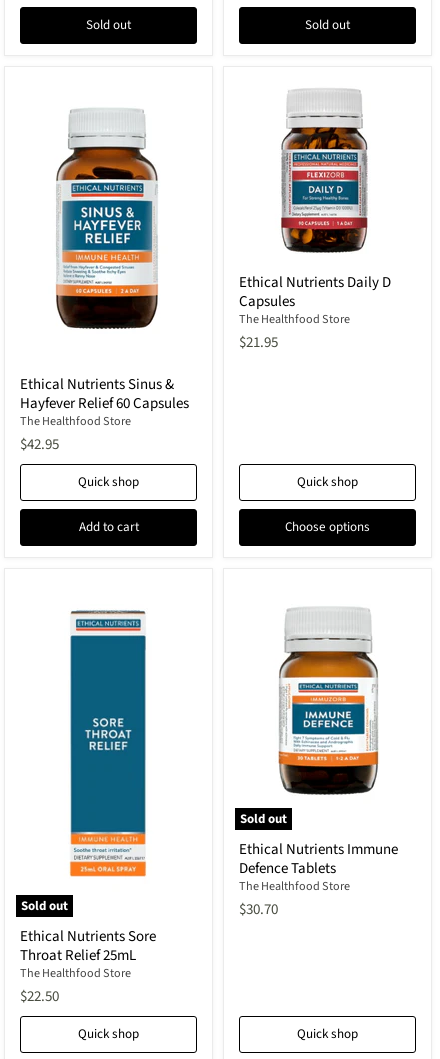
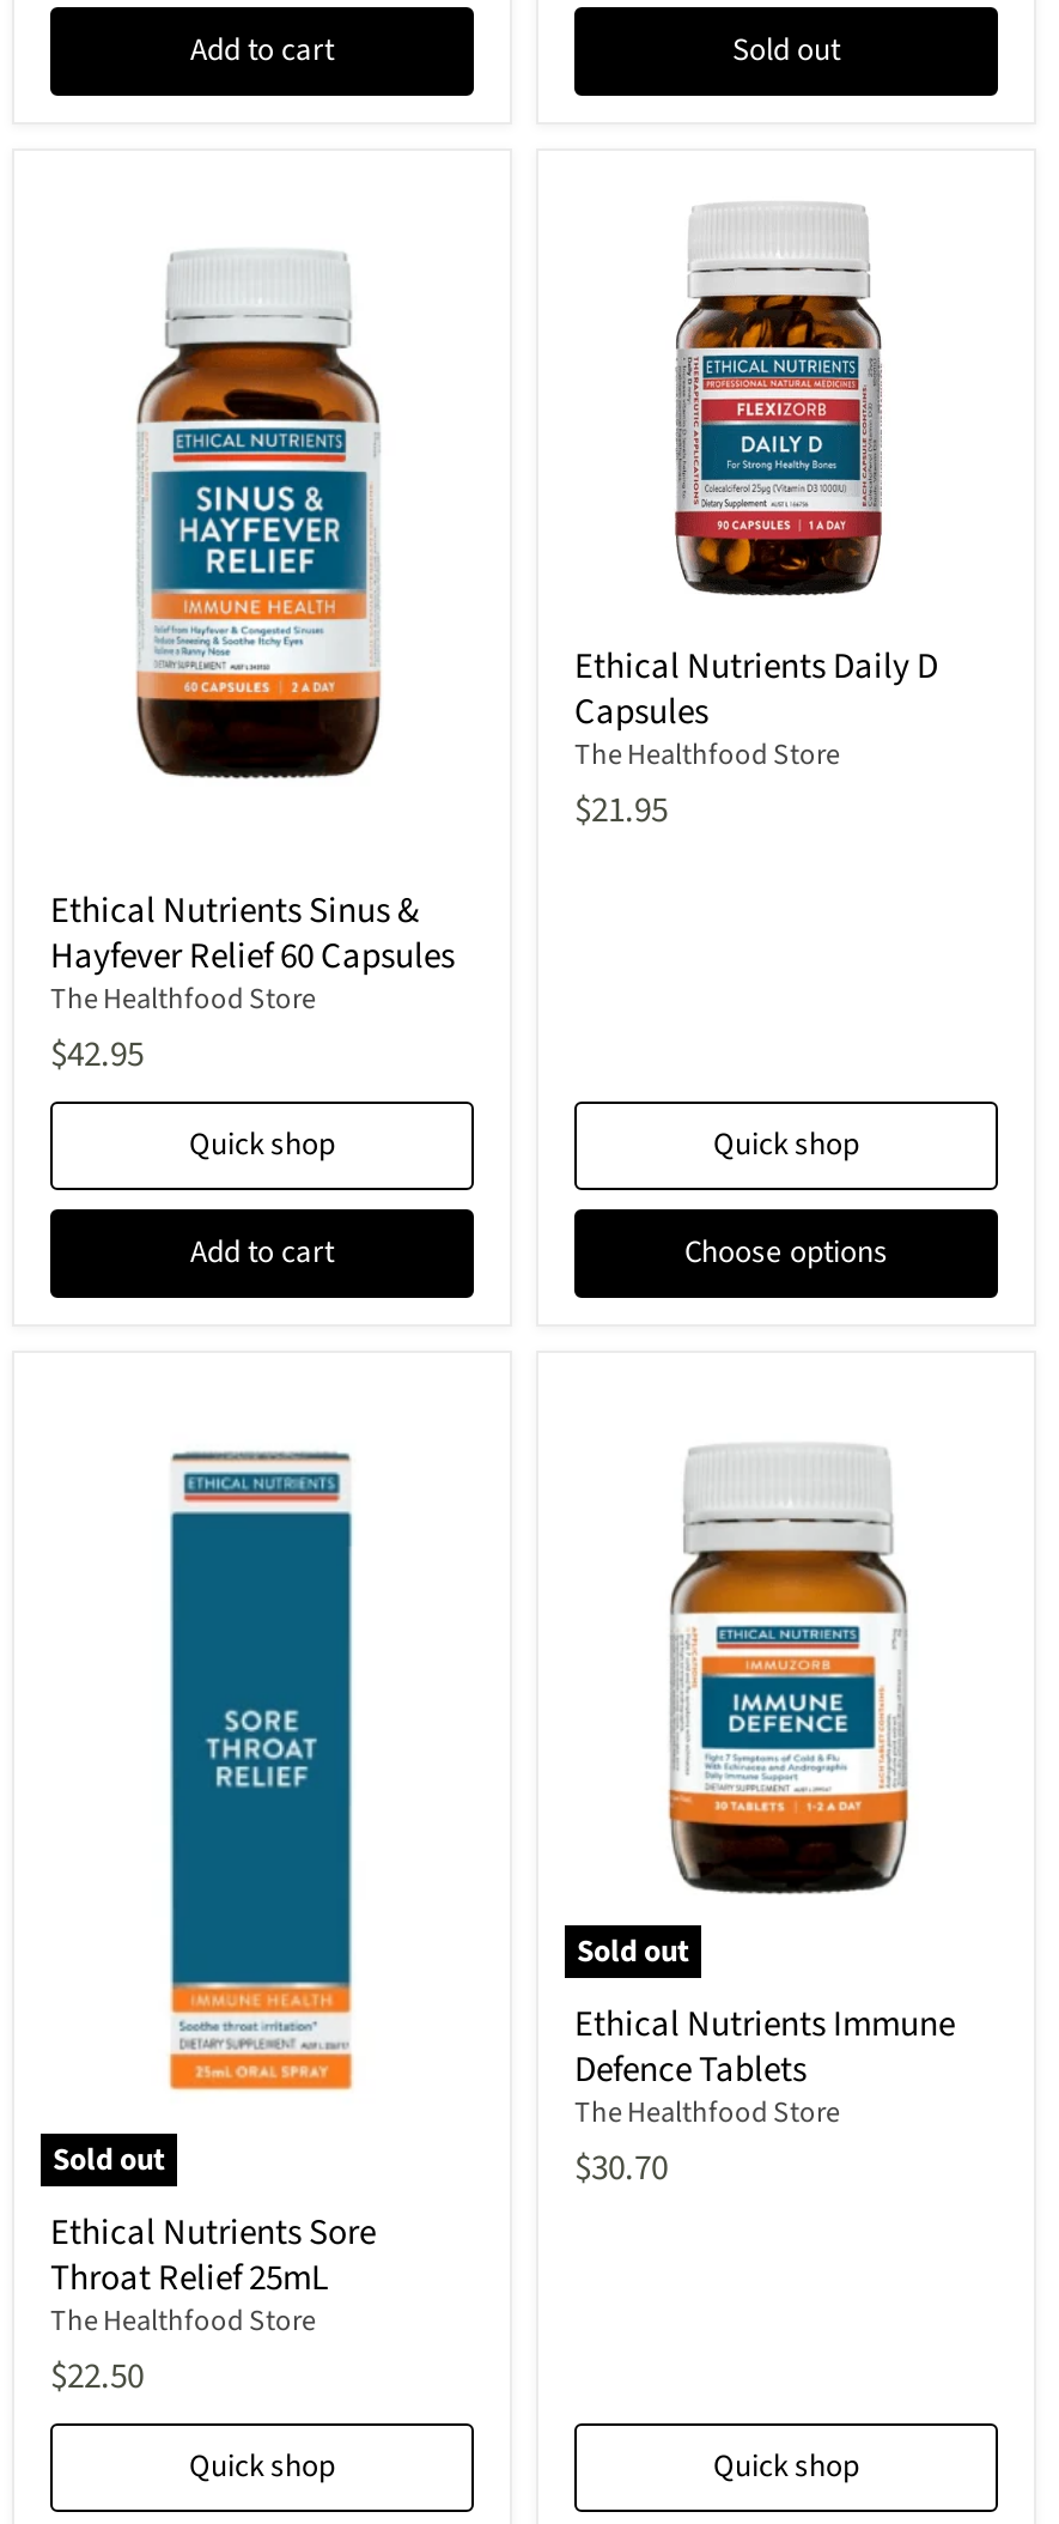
[86,16,131,34] Sold out -> [190,29,334,72] Add to cart

